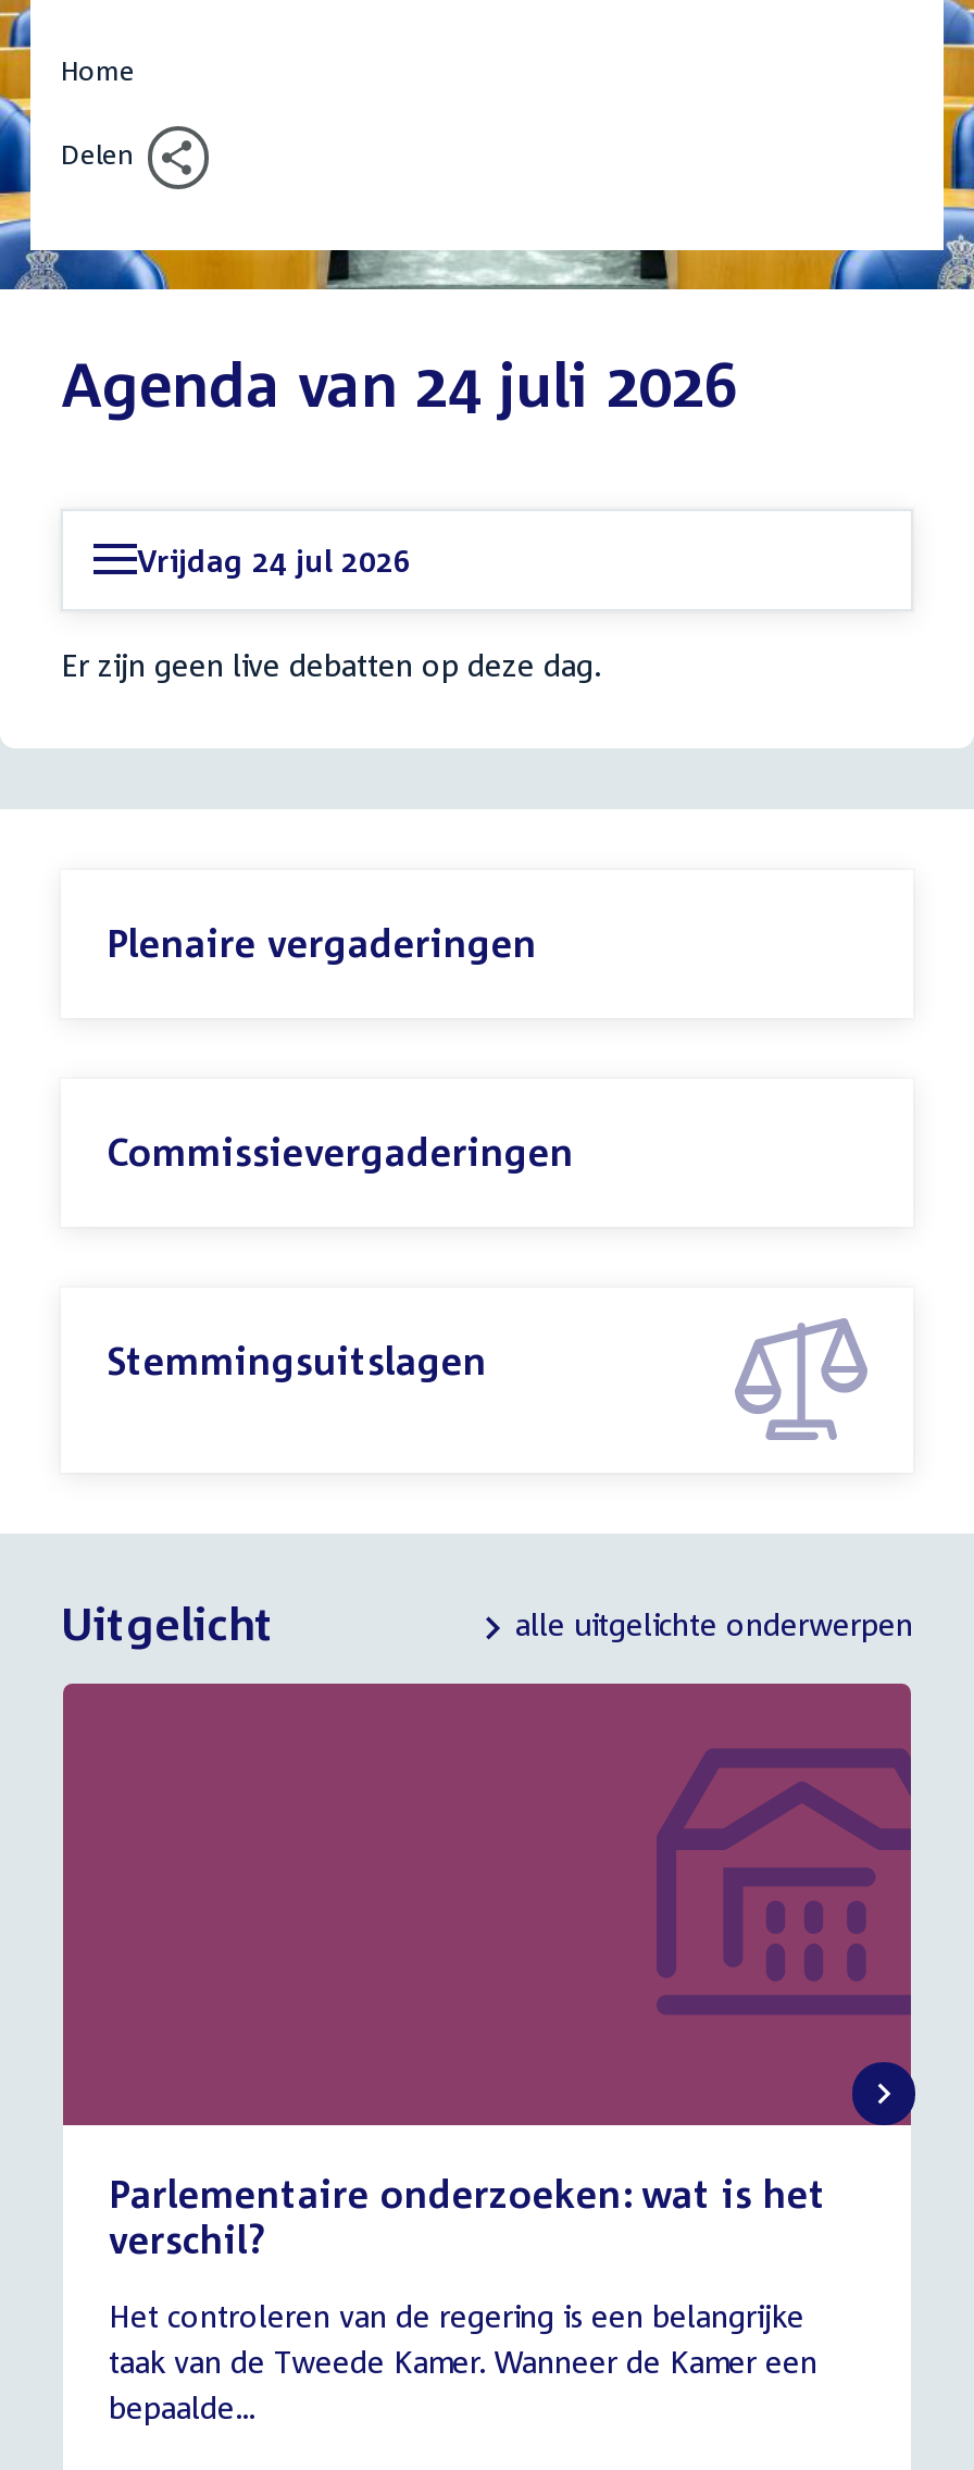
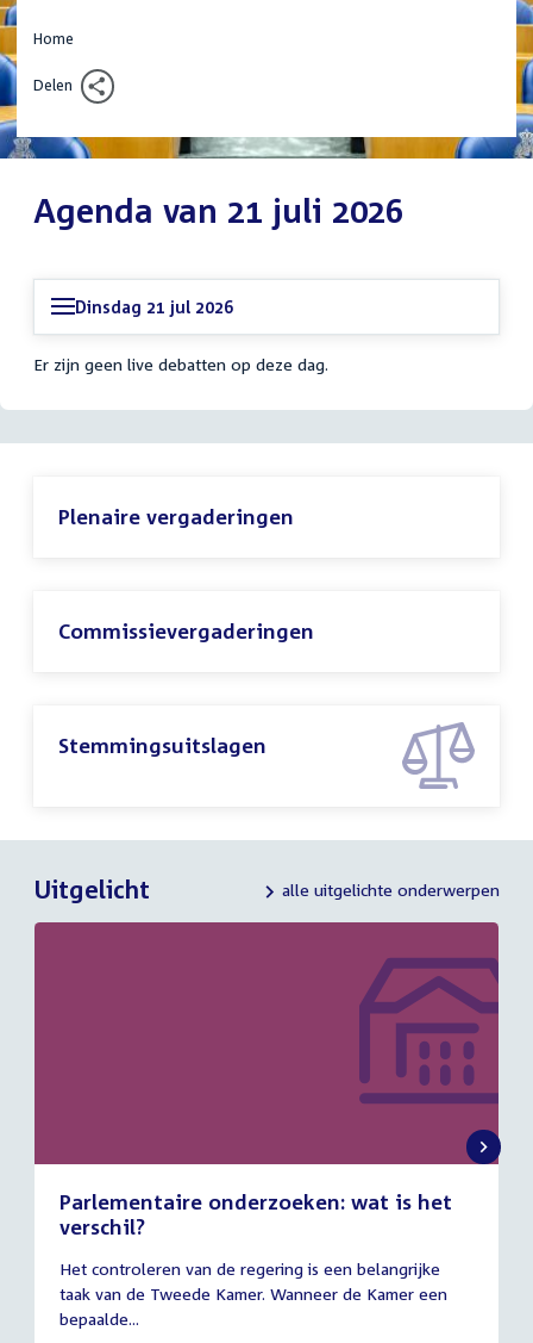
[61,347,737,419] Agenda van 24 juli 2026 -> [33,190,403,230] Agenda van 21 juli 2026
[137,541,411,578] Vrijdag 24 jul 2026 -> [75,296,233,317] Dinsdag 21 jul 2026

